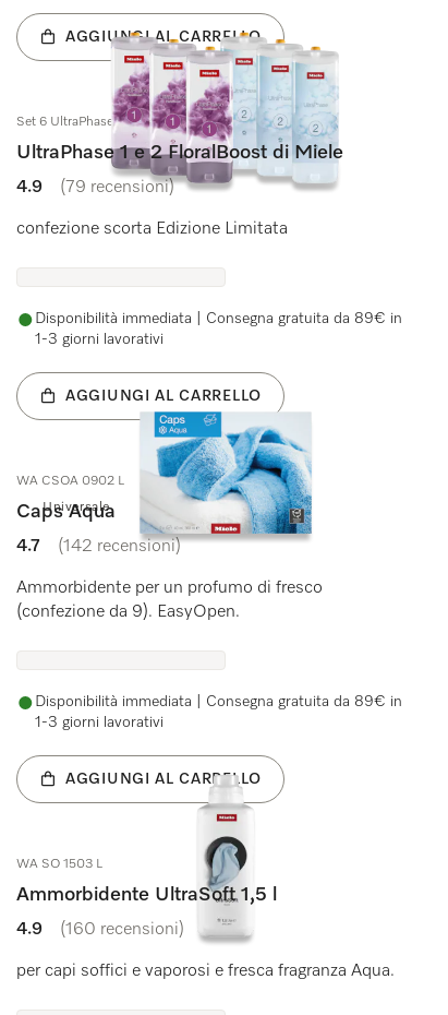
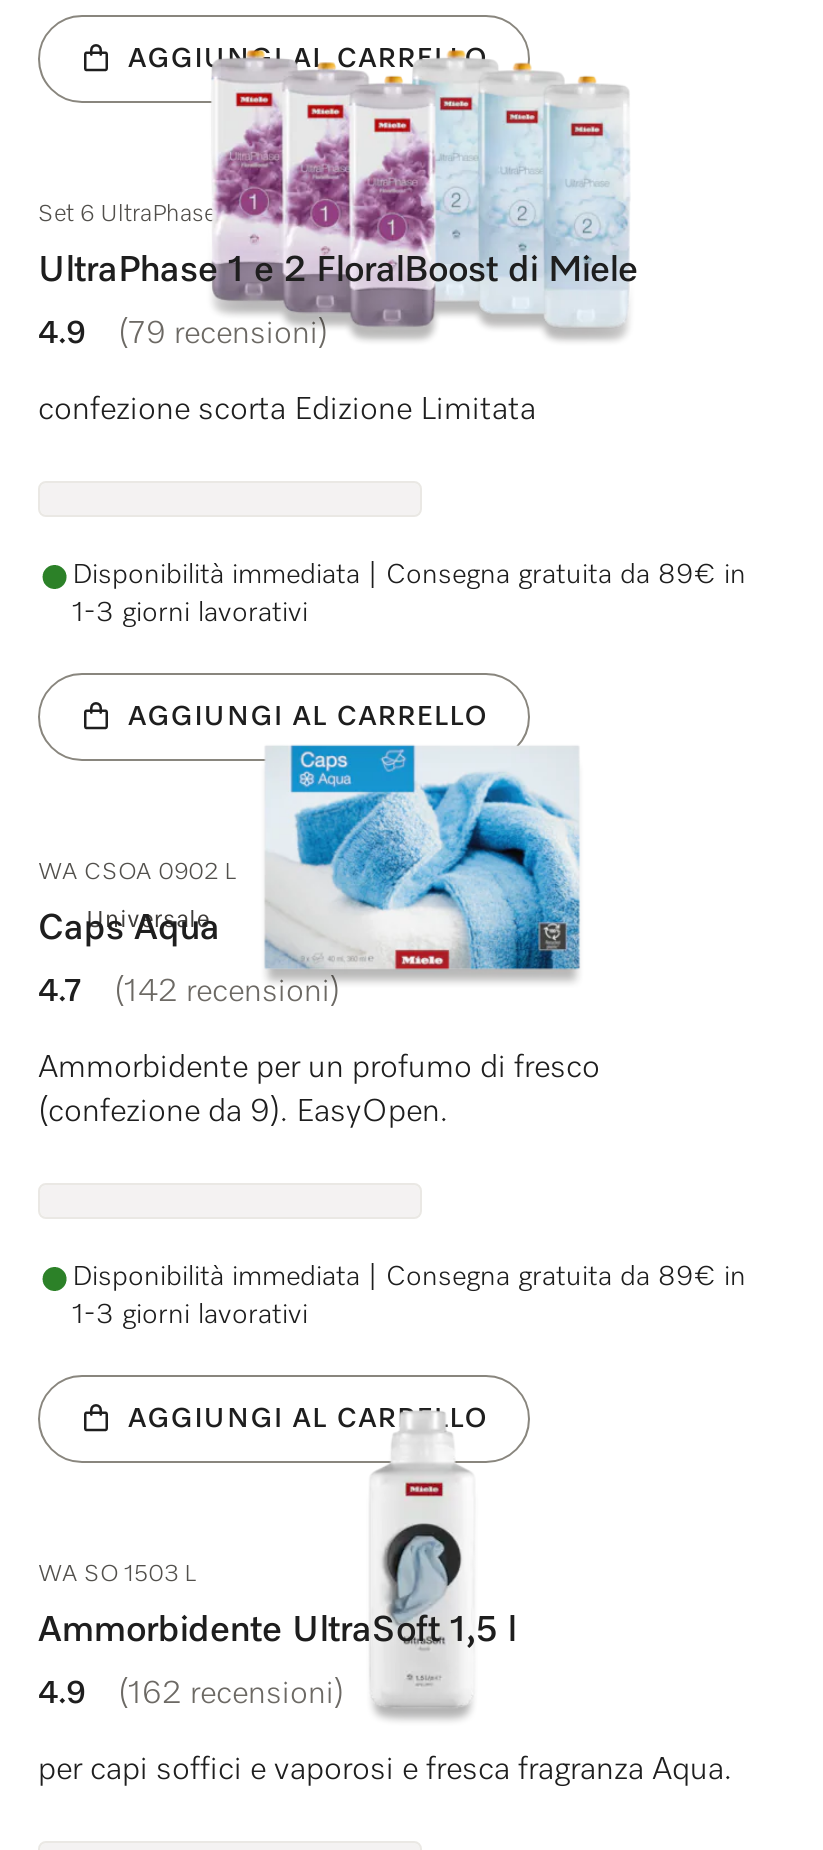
[16,921,184,939] 4.9 (160 recensioni) -> [38,1679,344,1711] 4.9 (162 recensioni)

